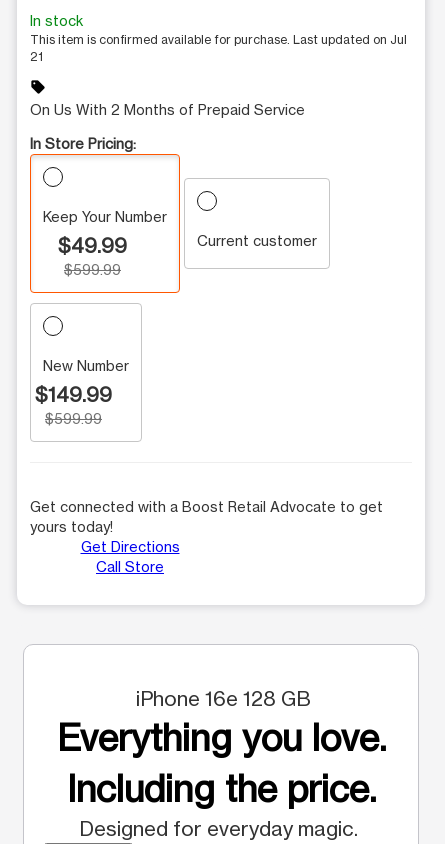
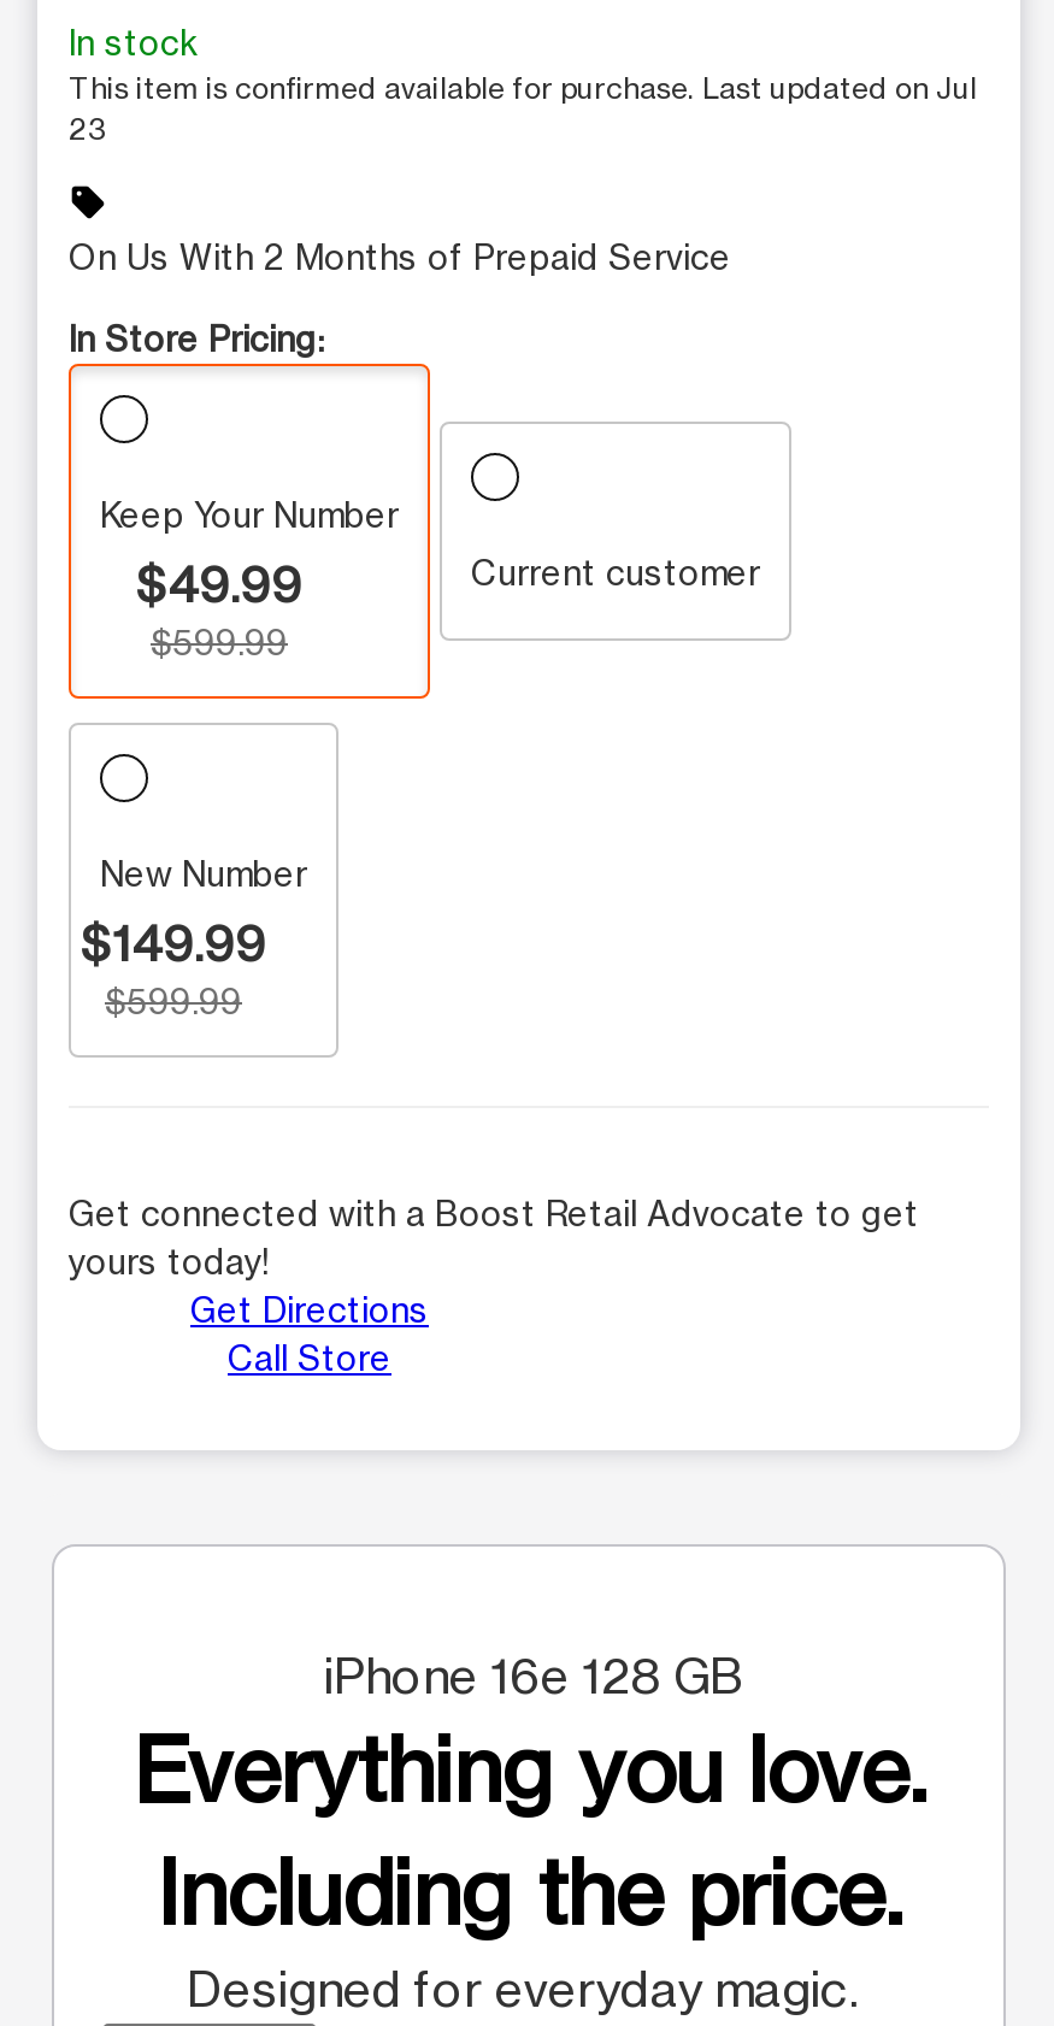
[30,49,43,64] 21 -> [69,110,105,146] 23

